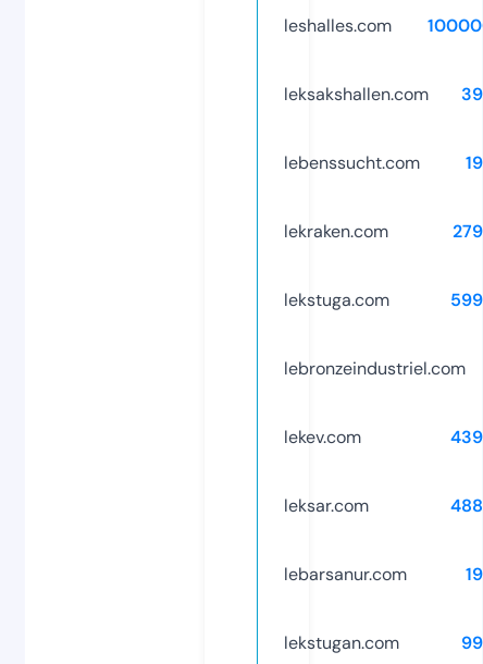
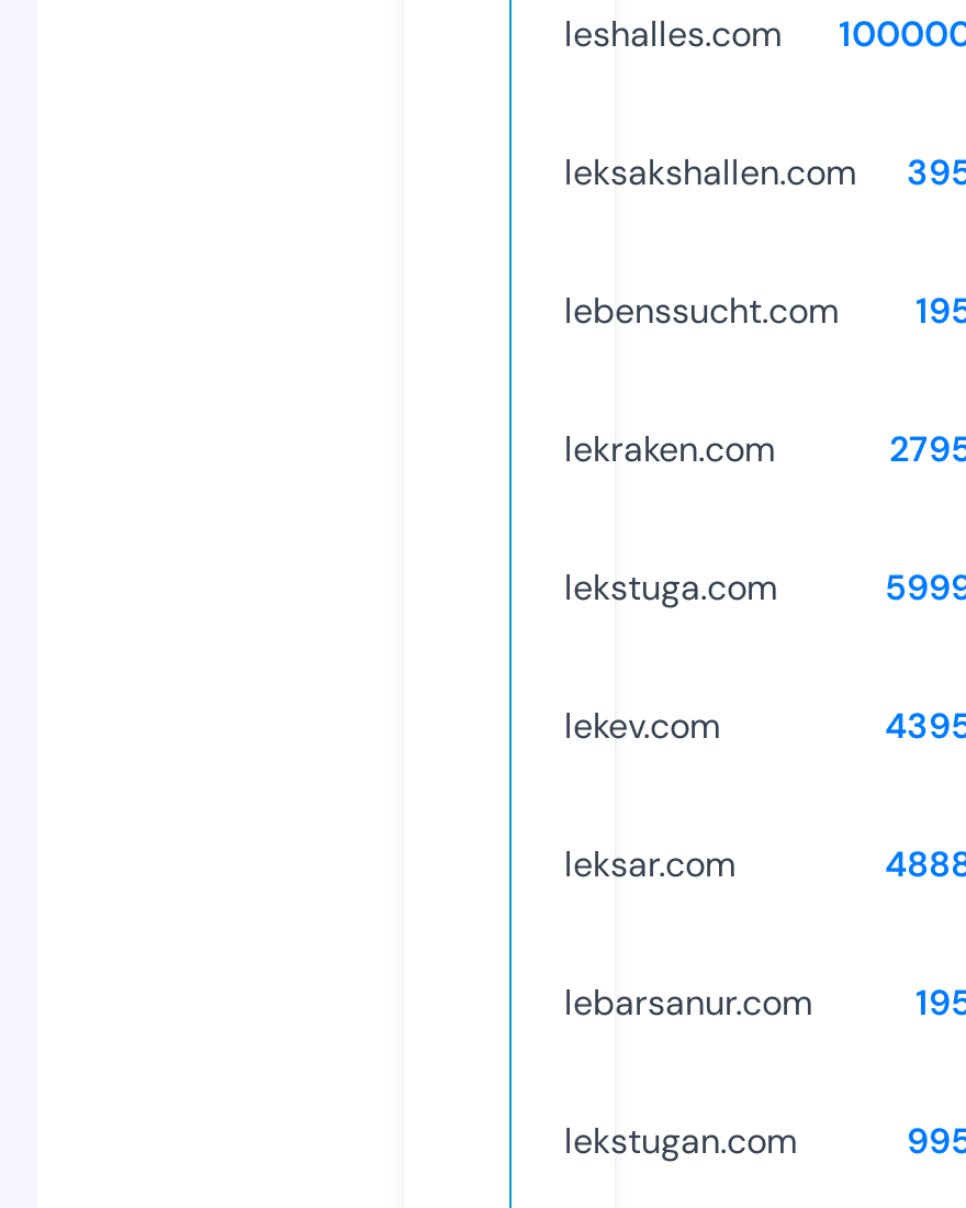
[284,357,466,380] lebronzeindustriel.com -> none

